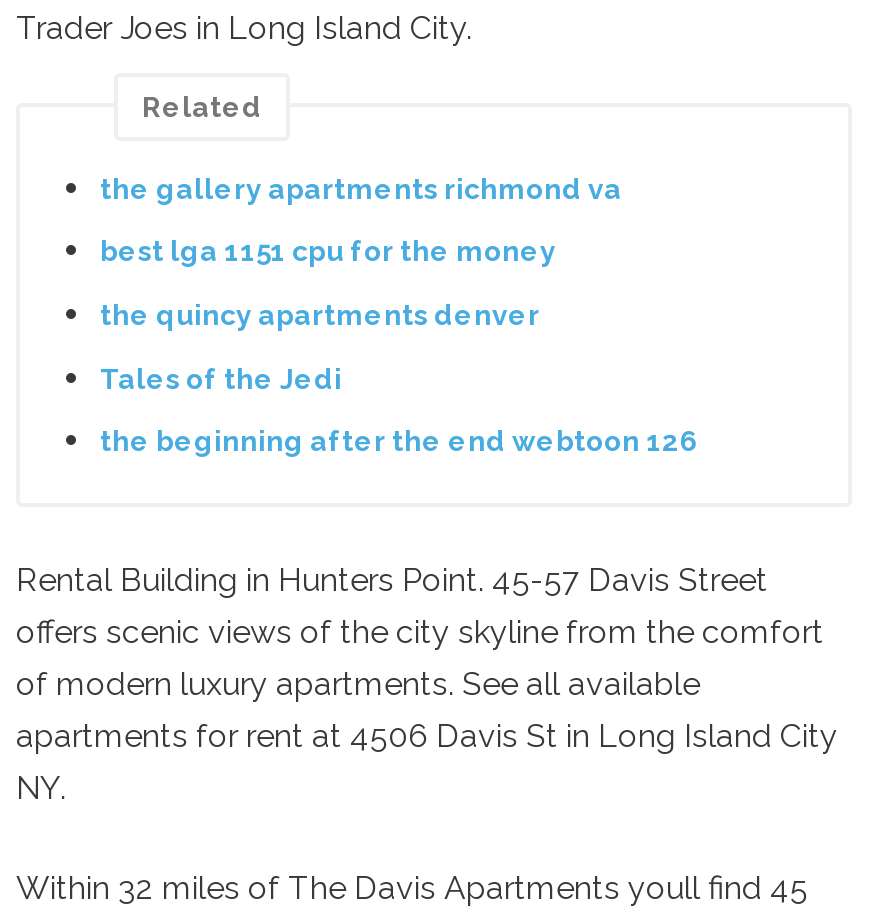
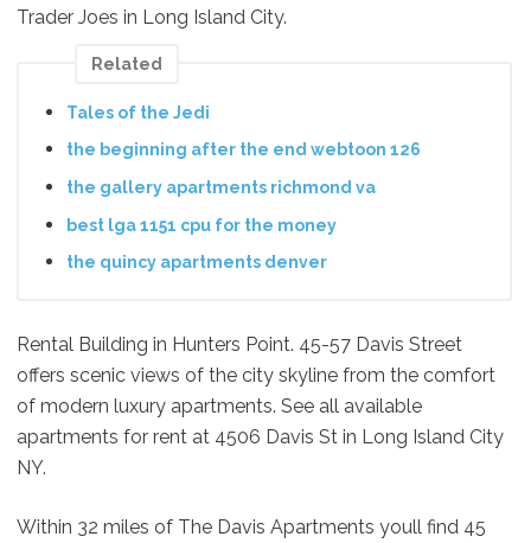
moved [100,172,622,331] -> [66,178,376,272]: the gallery apartments richmond va | best lga 1151 cpu for the money | the quincy apartments denver
moved [100,362,698,457] -> [66,103,421,159]: Tales of the Jedi | the beginning after the end webtoon 126

